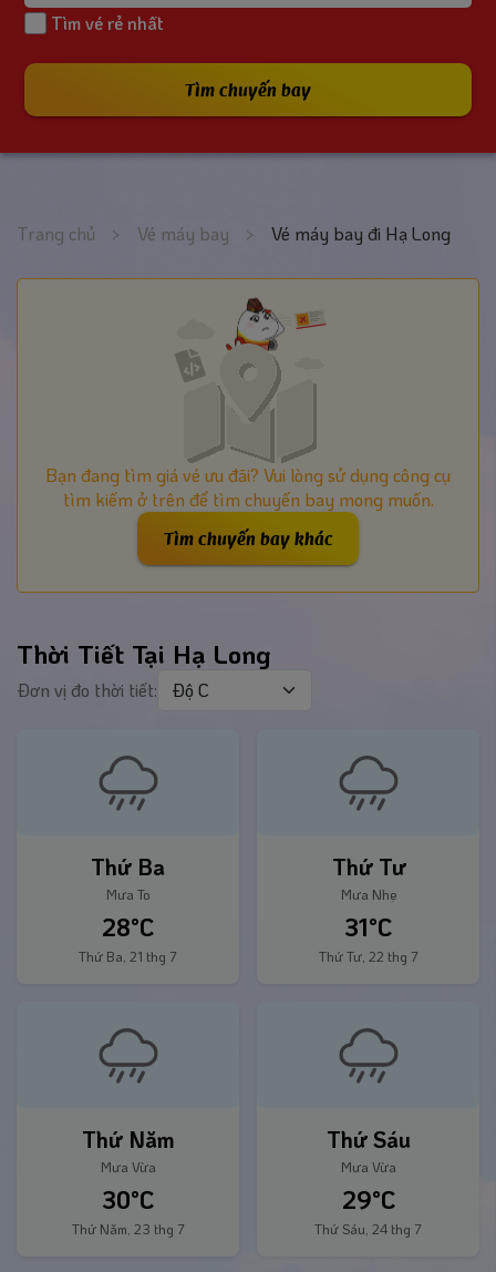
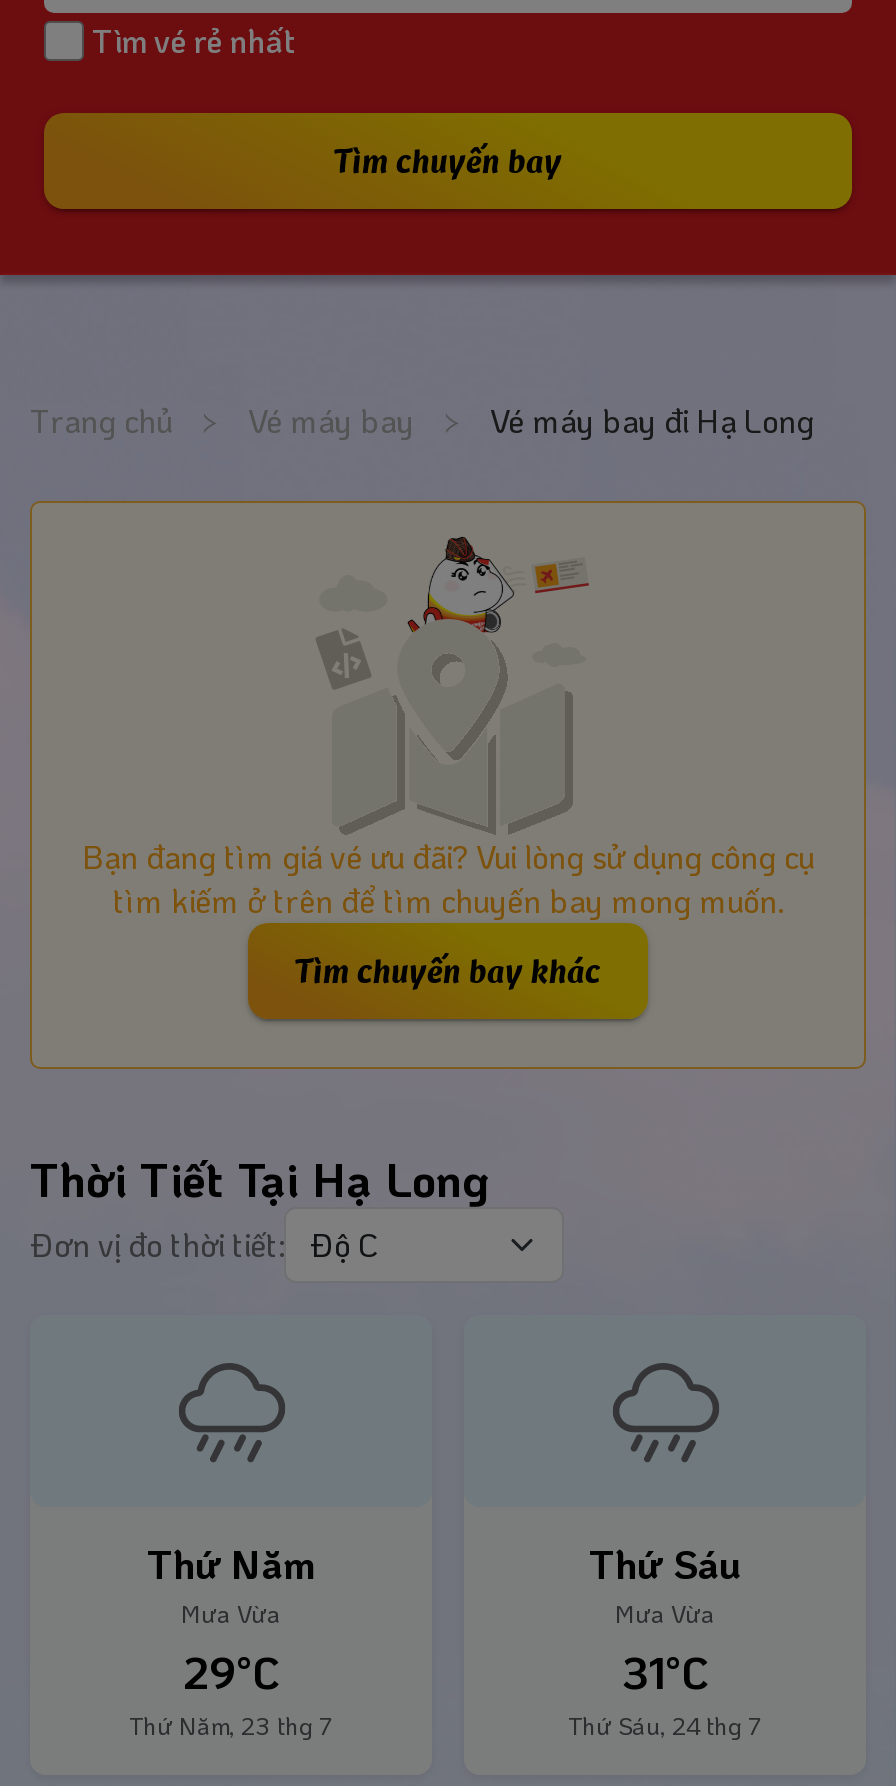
[79,852,177,965] Thứ Ba | Mưa To | 28°C | Thứ Ba, 21 thg 7 -> none
[318,852,418,965] Thứ Tư | Mưa Nhẹ | 31°C | Thứ Tư, 22 thg 7 -> none
[102,1183,154,1215] 30°C -> [183,1643,279,1701] 29°C
[342,1183,395,1215] 29°C -> [622,1643,708,1701] 31°C

